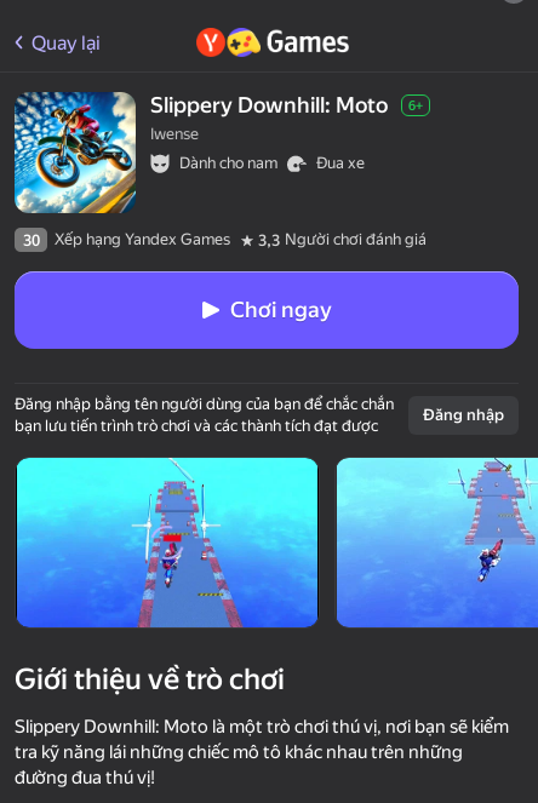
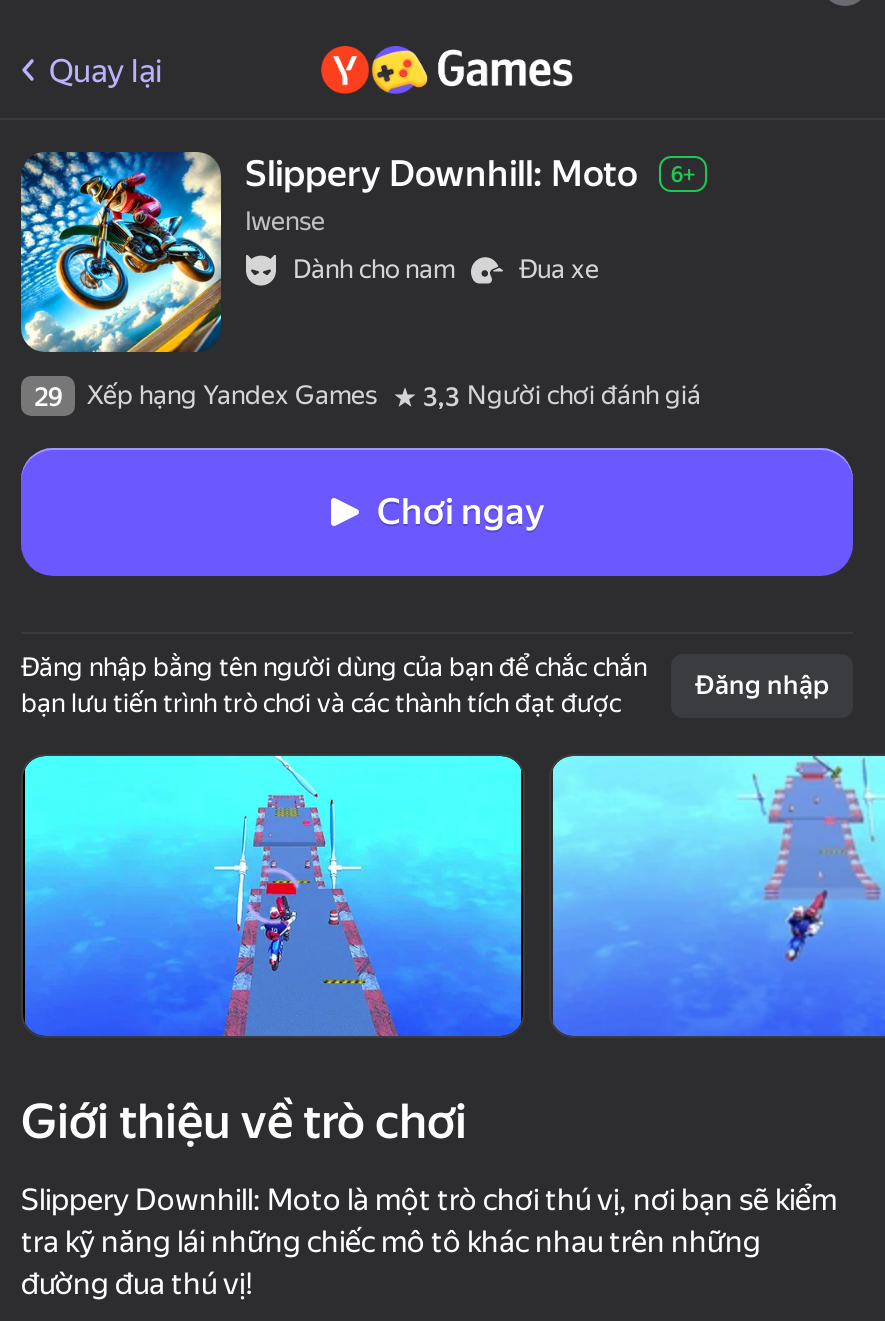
[22,230,427,249] 30 Xếp hạng Yandex Games 3,3 Người chơi đánh giá -> [34,380,701,411] 29 Xếp hạng Yandex Games 3,3 Người chơi đánh giá

